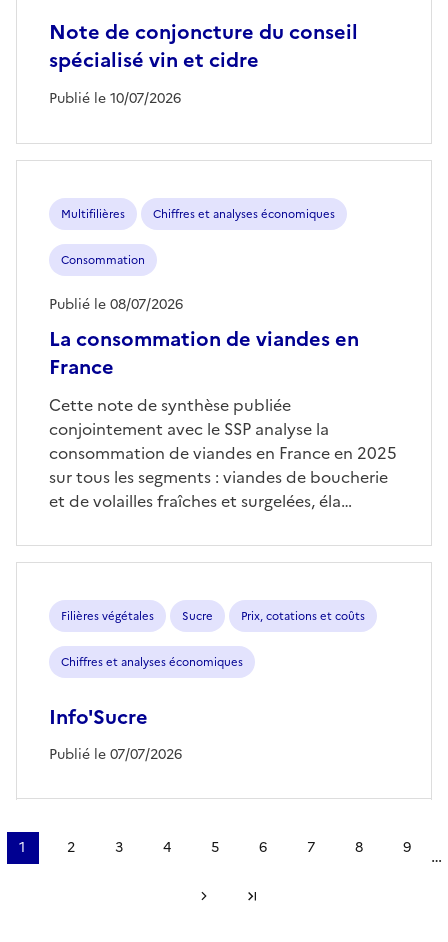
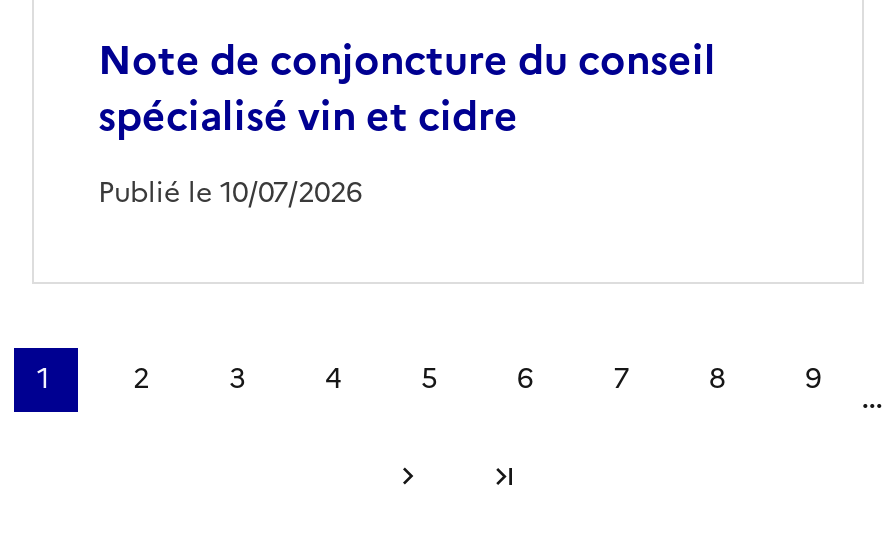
[49,206,359,382] Multifilières | Chiffres et analyses économiques | Consommation | La consommation de viandes en | France -> none
[49,294,183,315] Publié le 08/07/2026 -> none
[49,393,397,513] Cette note de synthèse publiée | conjointement avec le SSP analyse la | consommation de viandes en France en 2025 | sur tous les segments : viandes de boucherie | et de volailles fraîches et surgelées, éla… -> none
[49,608,365,765] Filières végétales | Sucre | Prix, cotations et coûts | Chiffres et analyses économiques | Info'Sucre | Publié le 07/07/2026 -> none

